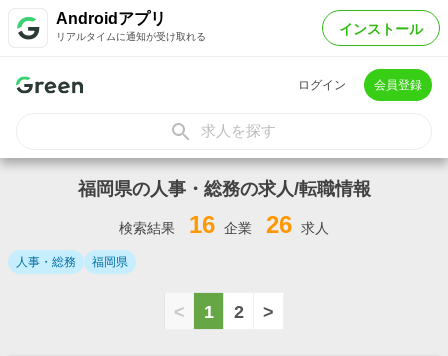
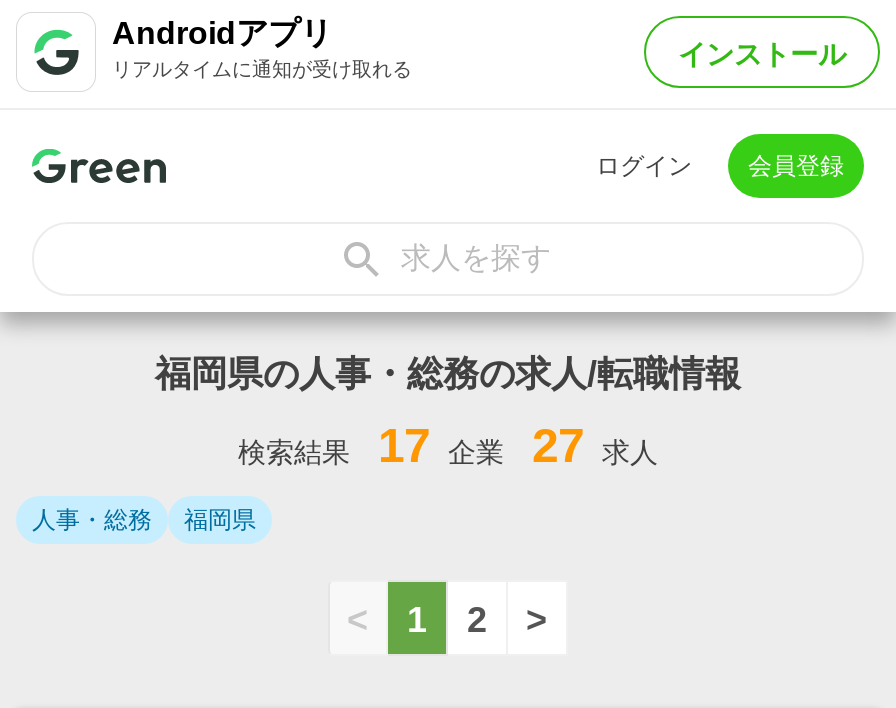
[119,211,329,238] 検索結果 16 企業 26 求人 -> [238,418,658,472] 検索結果 17 企業 27 求人

